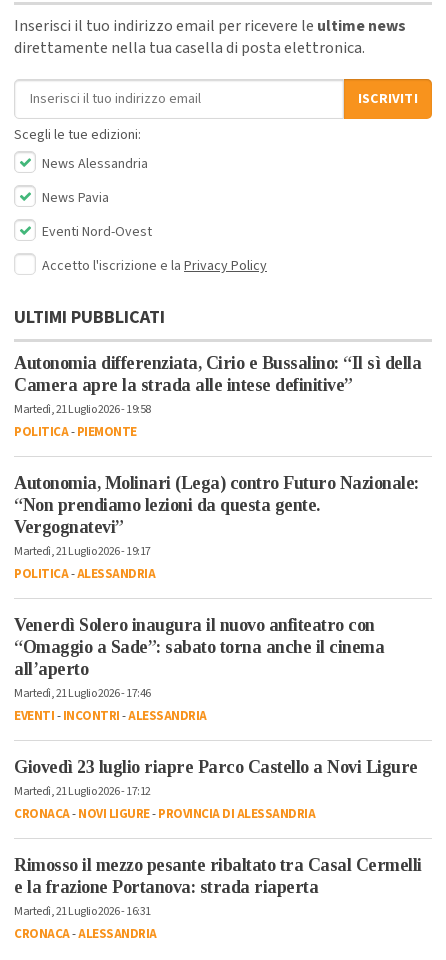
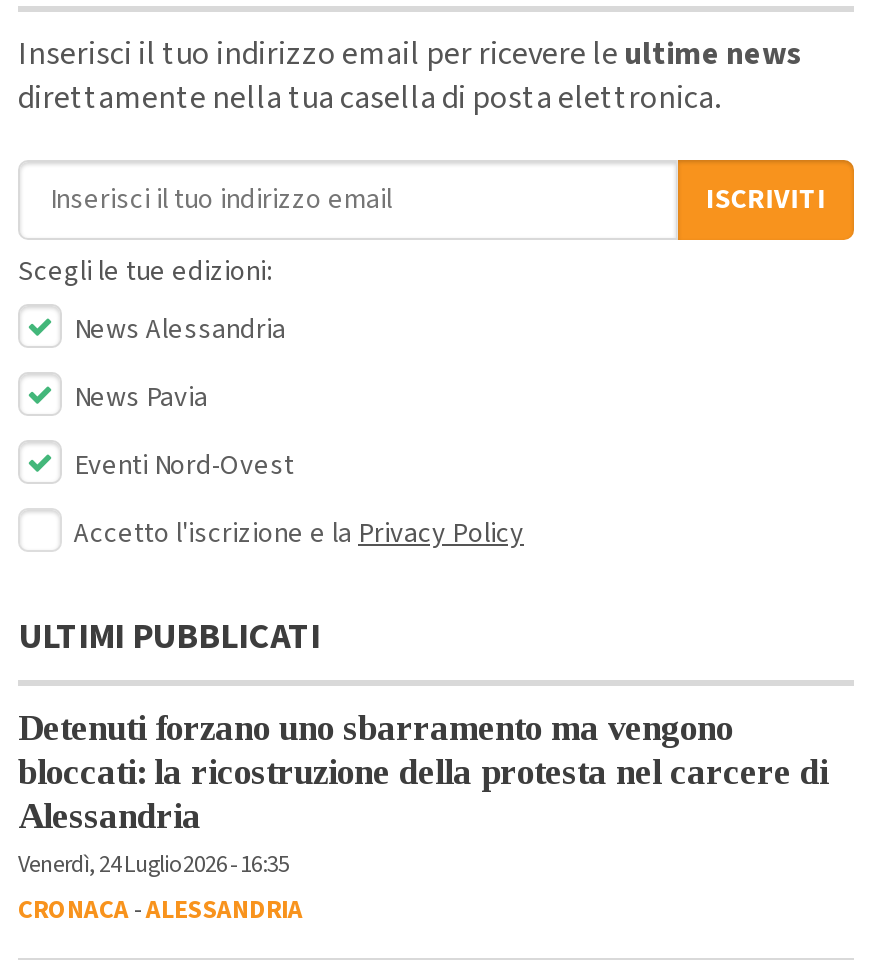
[14,353,421,920] Autonomia differenziata, Cirio e Bussalino: “Il sì della | Camera apre la strada alle intese definitive” | Martedì, 21 Luglio 2026 - 19:58 | POLITICA-PIEMONTE | Autonomia, Molinari (Lega) contro Futuro Nazionale: | “Non prendiamo lezioni da questa gente. | Vergognatevi” | Martedì, 21 Luglio 2026 - 19:17 | POLITICA-ALESSANDRIA | Venerdì Solero inaugura il nuovo anfiteatro con | “Omaggio a Sade”: sabato torna anche il cinema | all’aperto | Martedì, 21 Luglio 2026 - 17:46 | EVENTI-INCONTRI-ALESSANDRIA | Giovedì 23 luglio riapre Parco Castello a Novi Ligure | Martedì, 21 Luglio 2026 - 17:12 | CRONACA-NOVI LIGURE-PROVINCIA DI ALESSANDRIA | Rimosso il mezzo pesante ribaltato tra Casal Cermelli | e la frazione Portanova: strada riaperta | Martedì, 21 Luglio 2026 - 16:31 -> [18,708,828,882] Detenuti forzano uno sbarramento ma vengono | bloccati: la ricostruzione della protesta nel carcere di | Alessandria | Venerdì, 24 Luglio 2026 - 16:35

